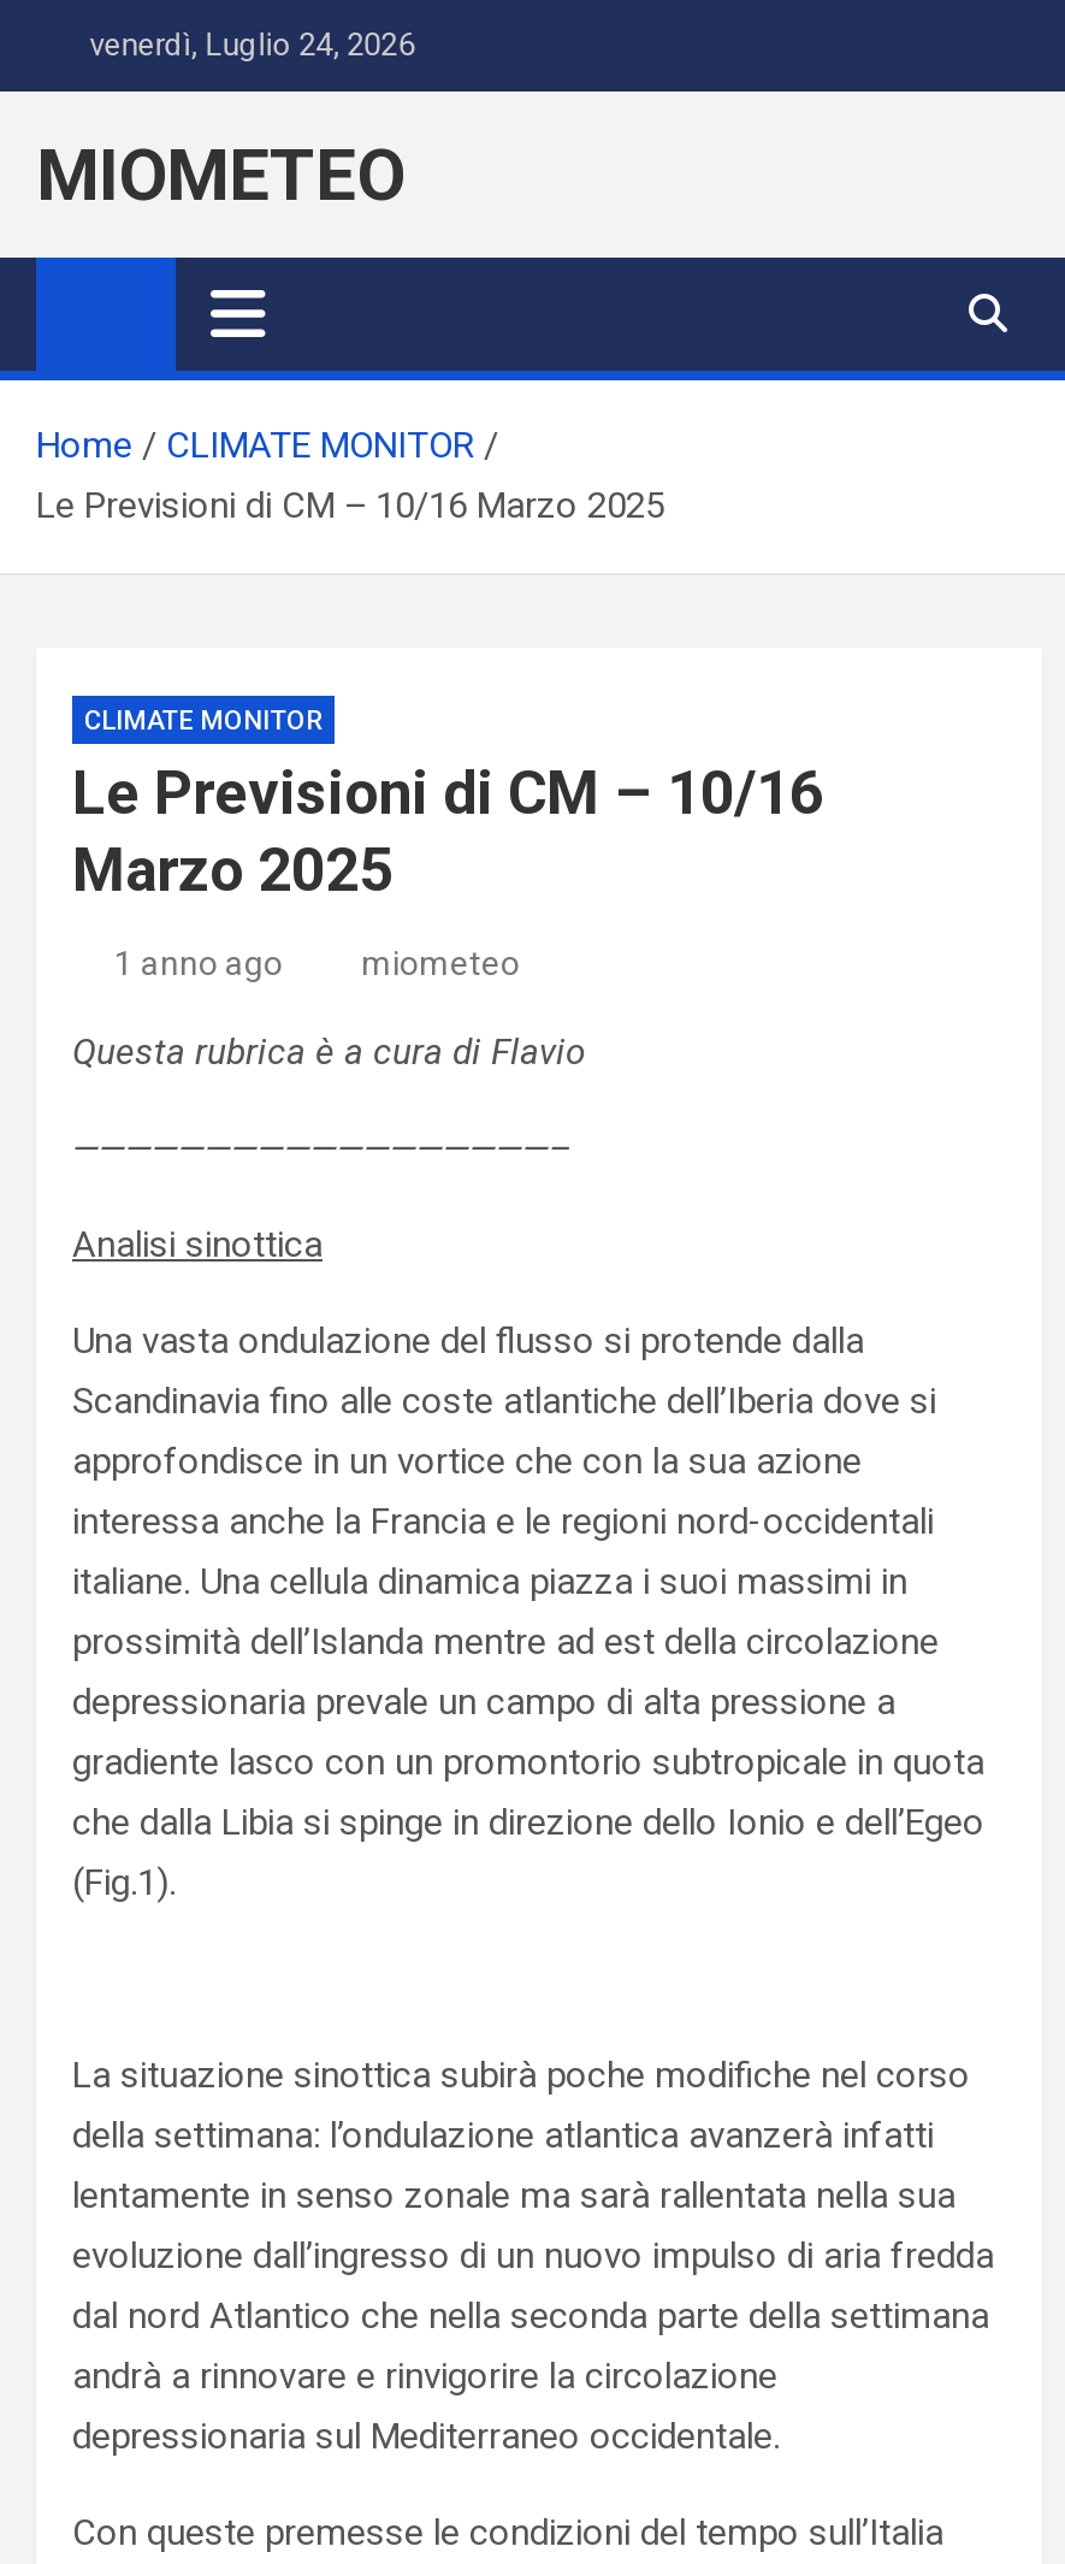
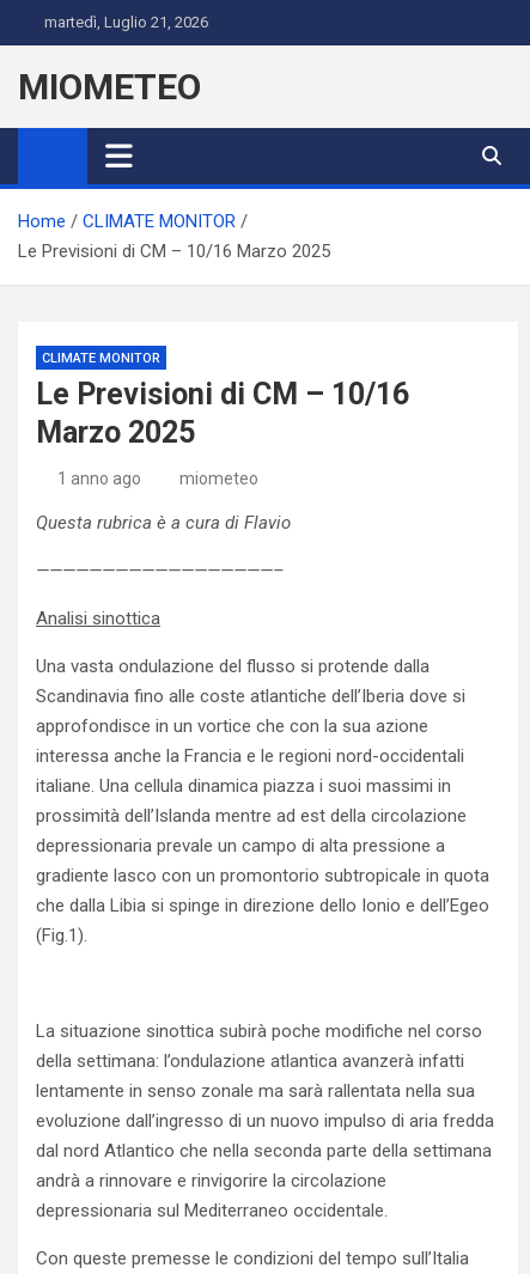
[75,26,414,63] venerdì, Luglio 24, 2026 -> [37,13,208,31] martedì, Luglio 21, 2026

